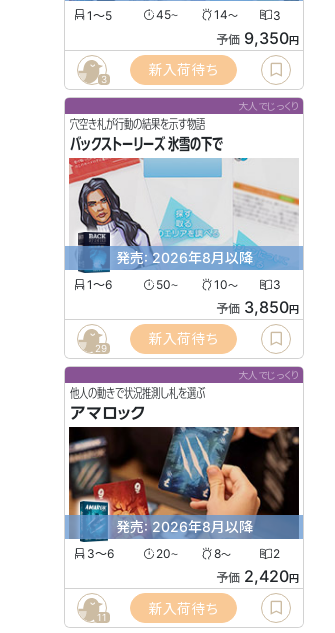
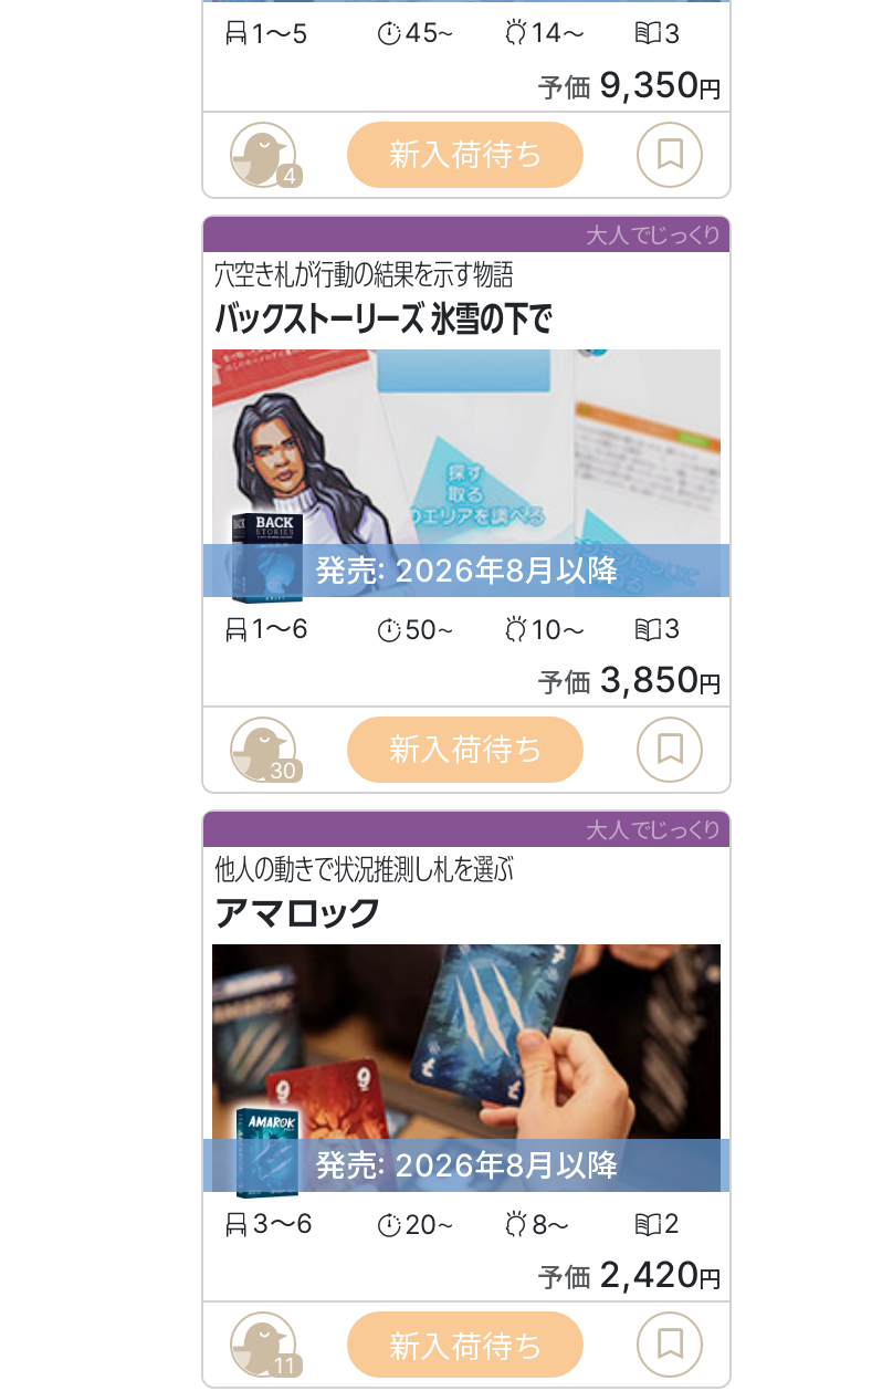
[101,73,107,84] 3 -> [282,163,296,187] 4
[95,343,107,354] 29 -> [269,758,296,782] 30

